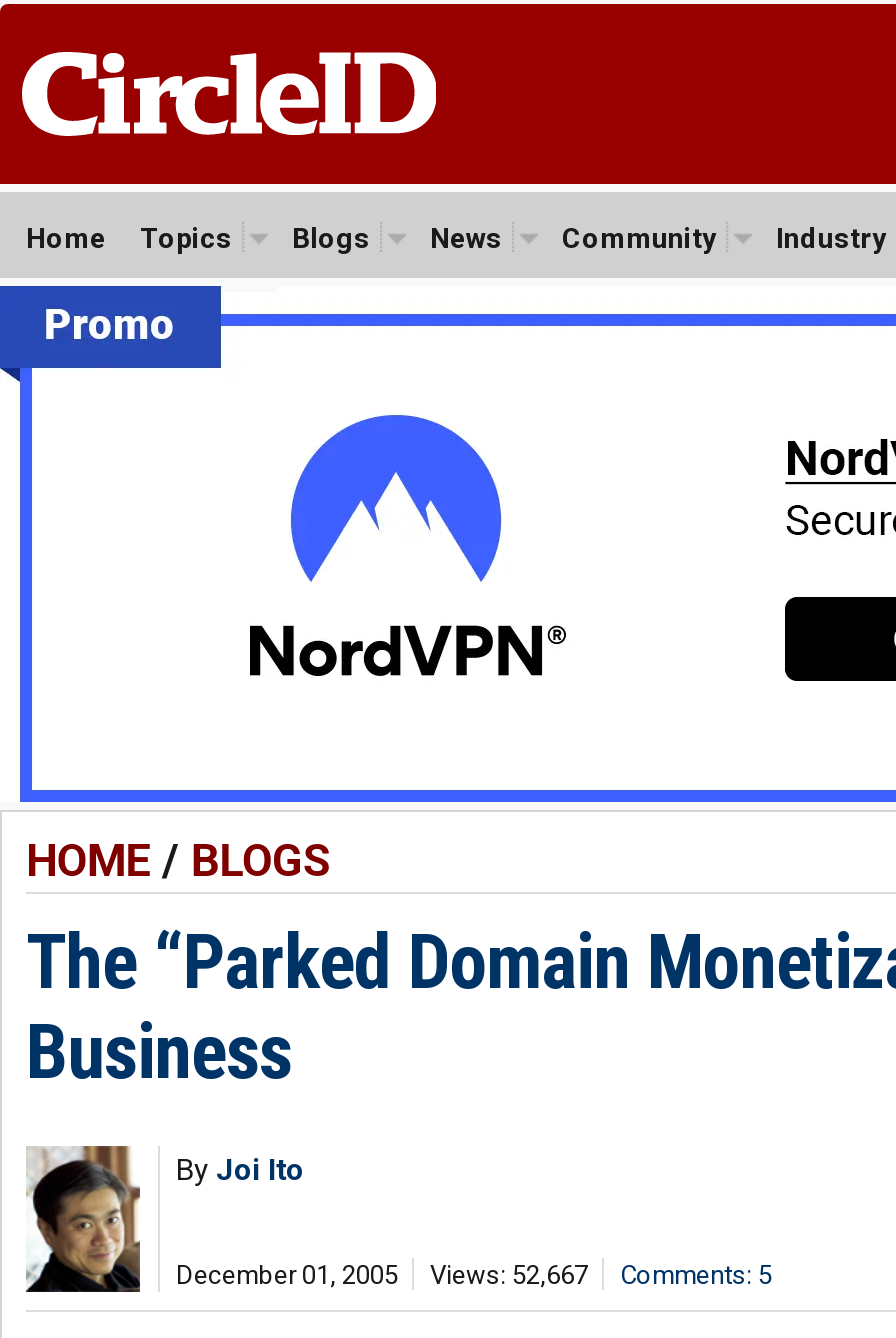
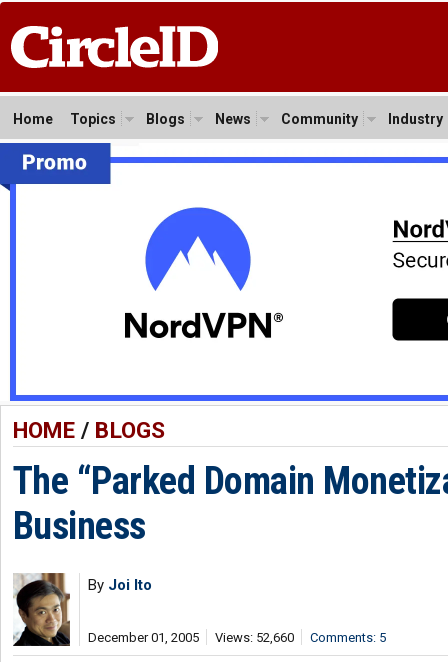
[176,1260,772,1290] December 01, 2005 Views: 52,667 Comments: 5 -> [88,630,386,645] December 01, 2005 Views: 52,660 Comments: 5

